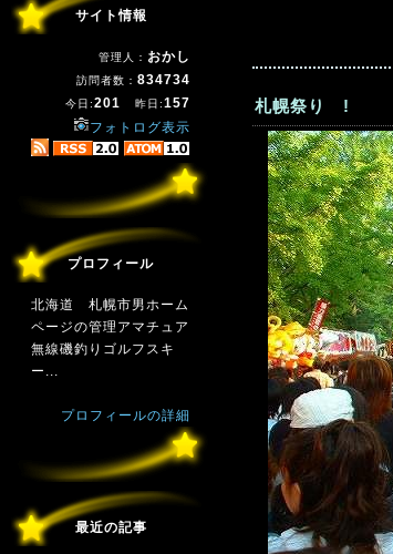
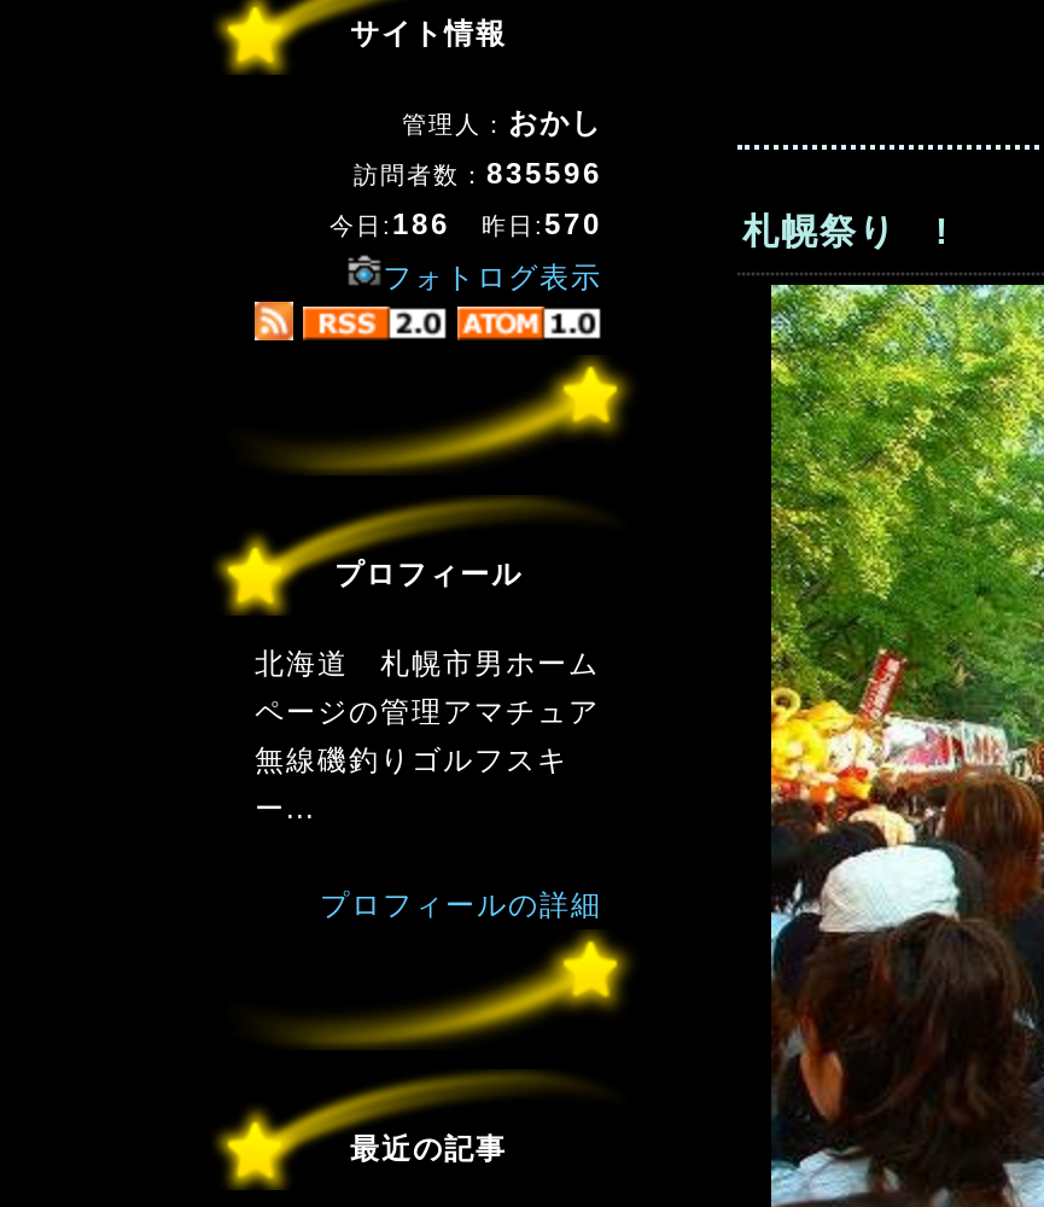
[76,72,190,88] 訪問者数：834734 -> [354,157,602,191] 訪問者数：835596
[65,95,121,111] 今日: 201 -> [329,208,450,241] 今日: 186
[135,95,190,111] 昨日: 157 -> [482,208,602,241] 昨日: 570

